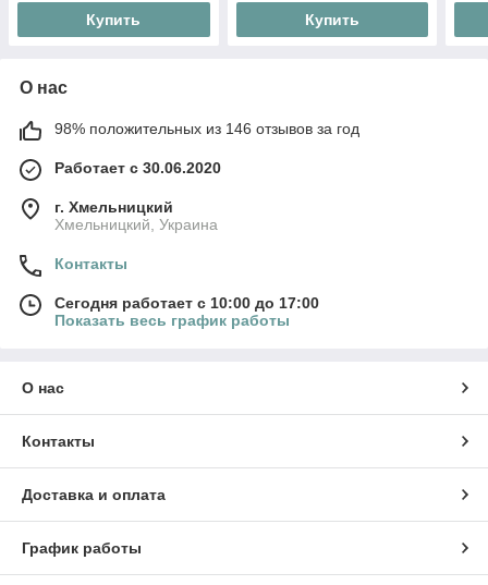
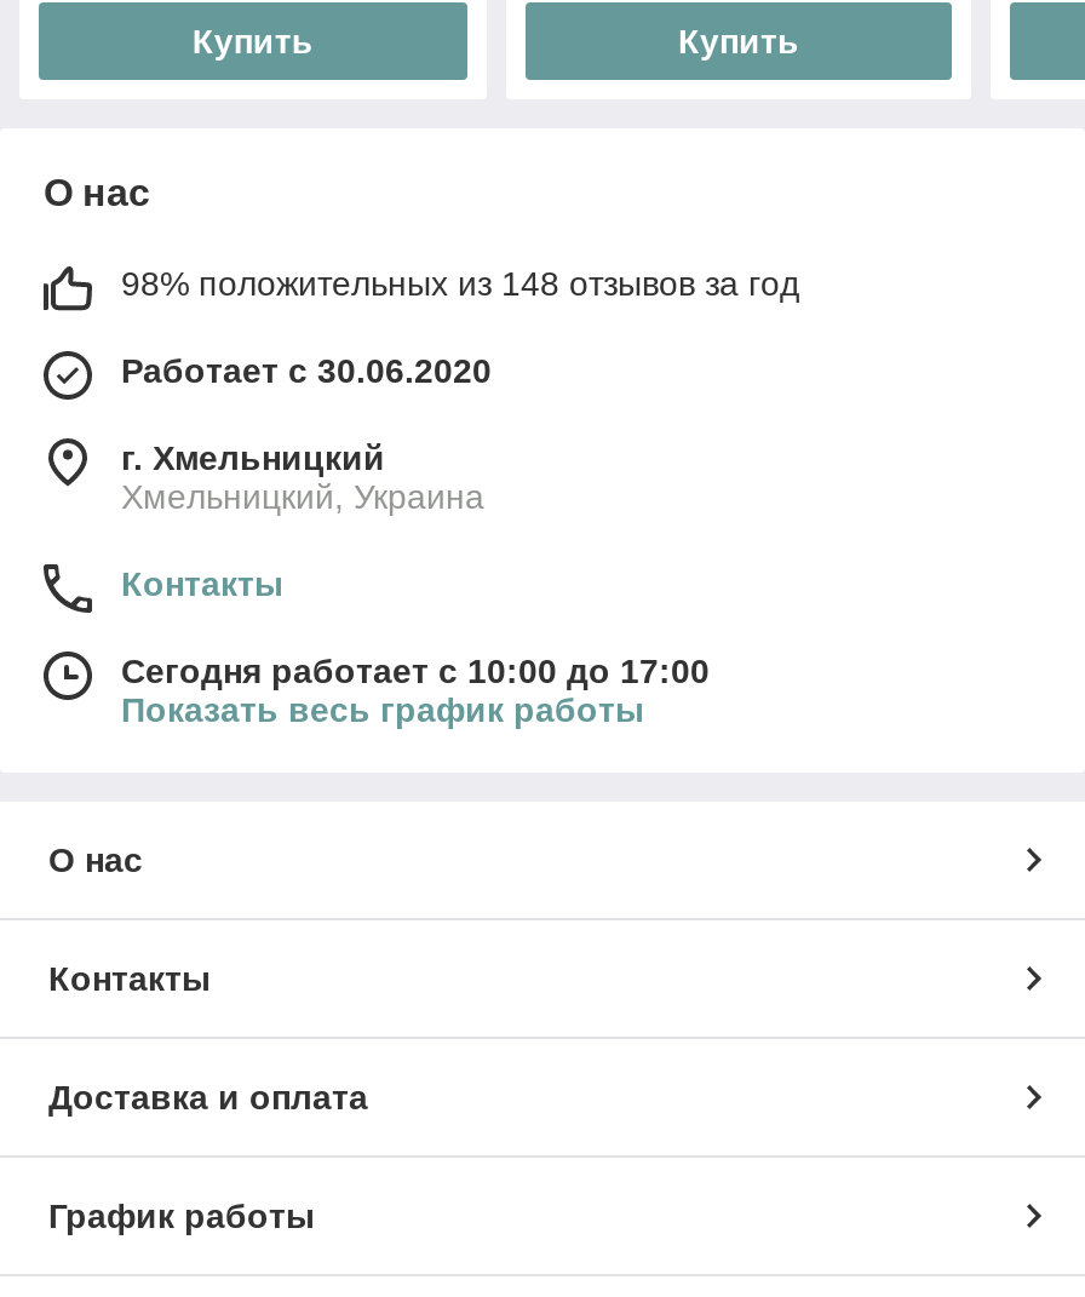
[54,120,359,137] 98% положительных из 146 отзывов за год -> [121,264,799,302] 98% положительных из 148 отзывов за год

